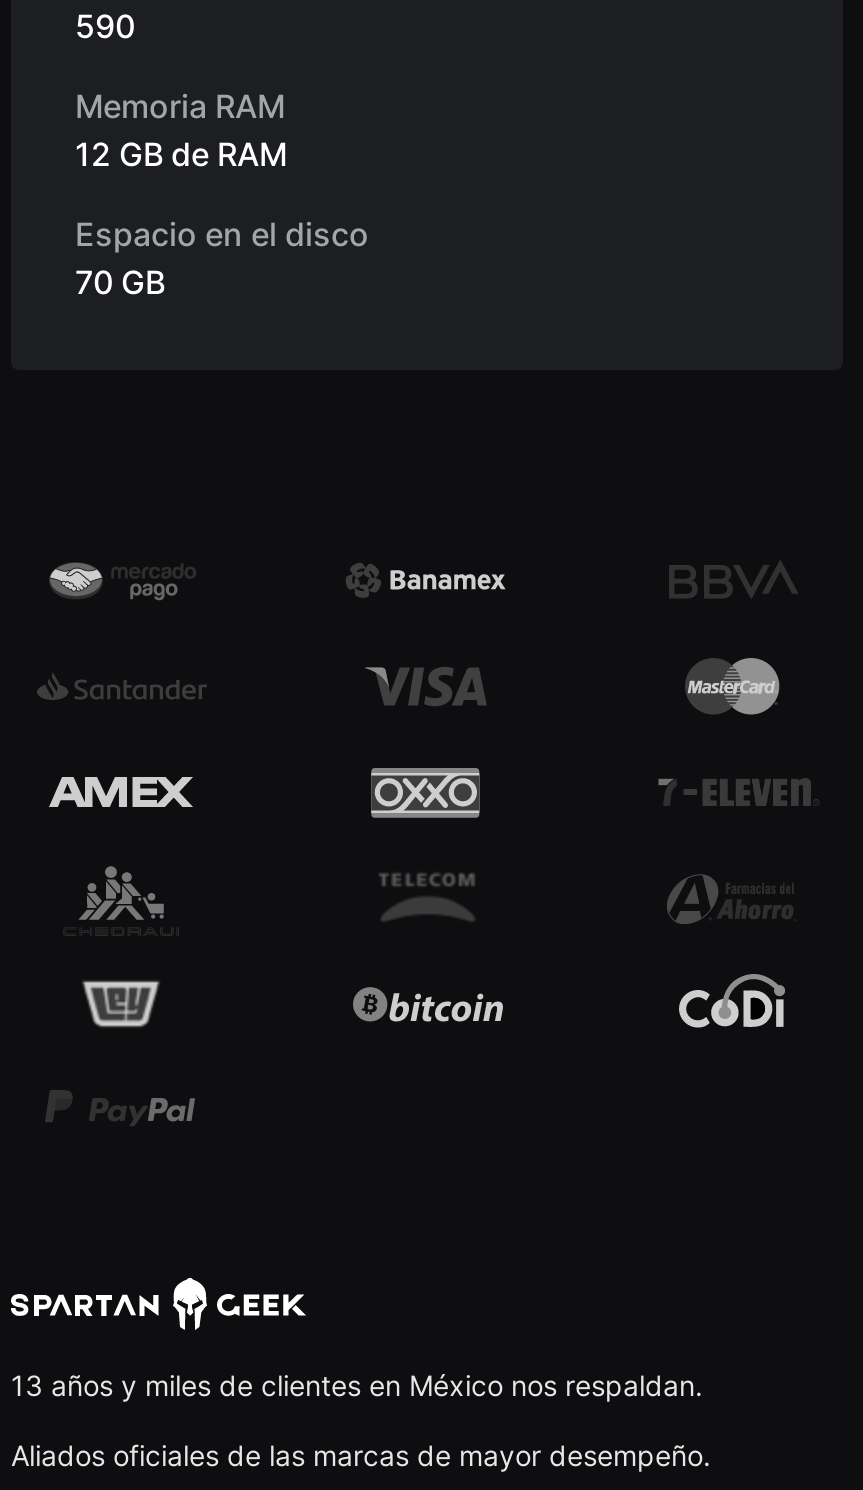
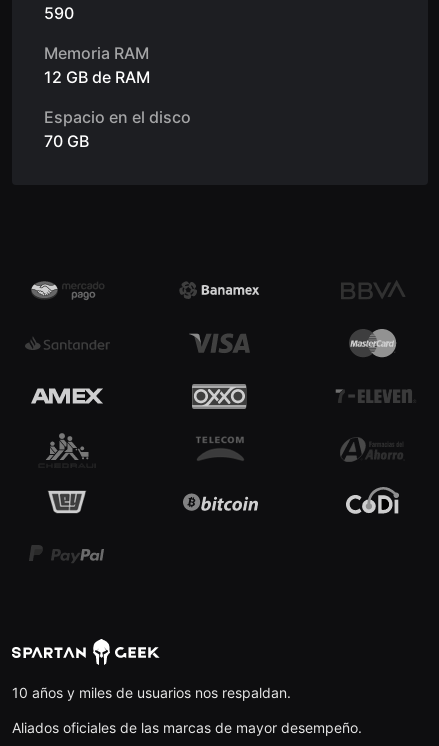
[11,1368,703,1402] 13 años y miles de clientes en México nos respaldan. -> [12,684,291,701] 10 años y miles de usuarios nos respaldan.

